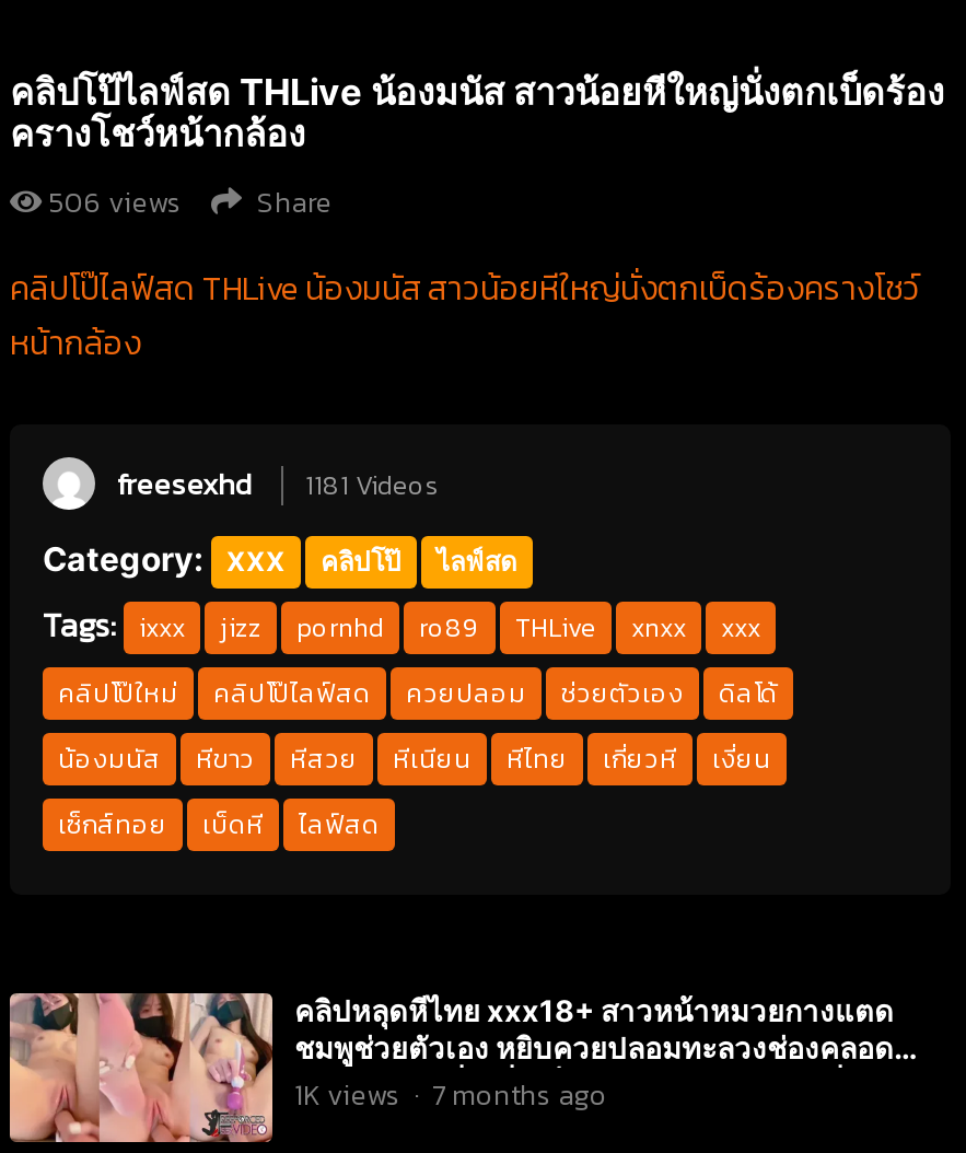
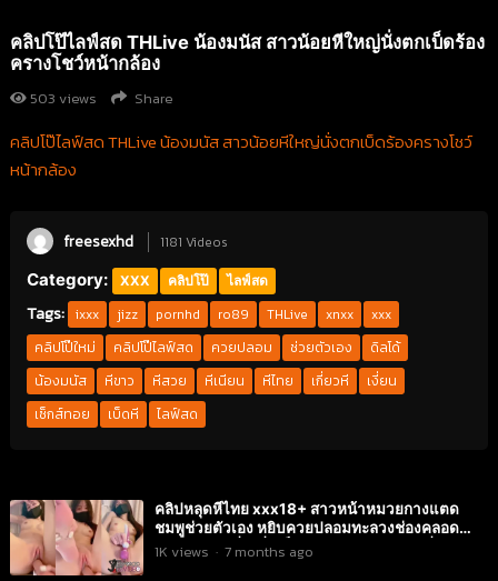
[49,182,334,223] 506 views Share -> [30,88,173,109] 503 views Share

